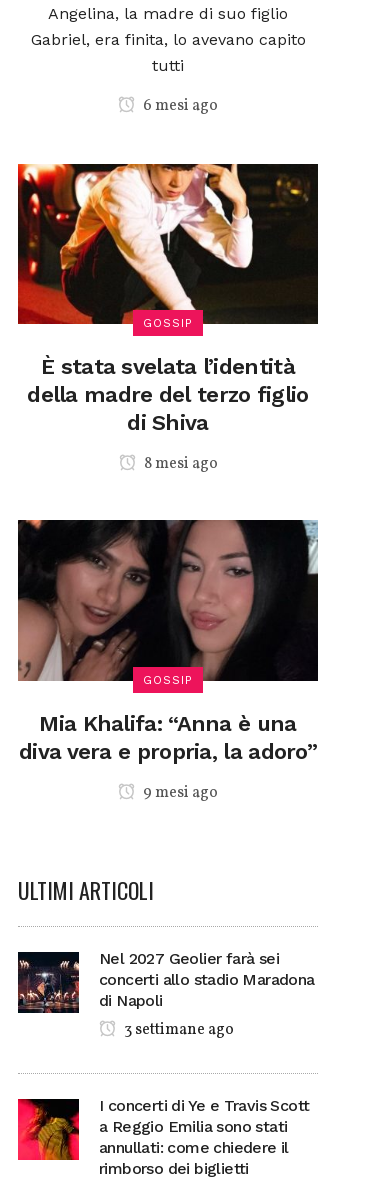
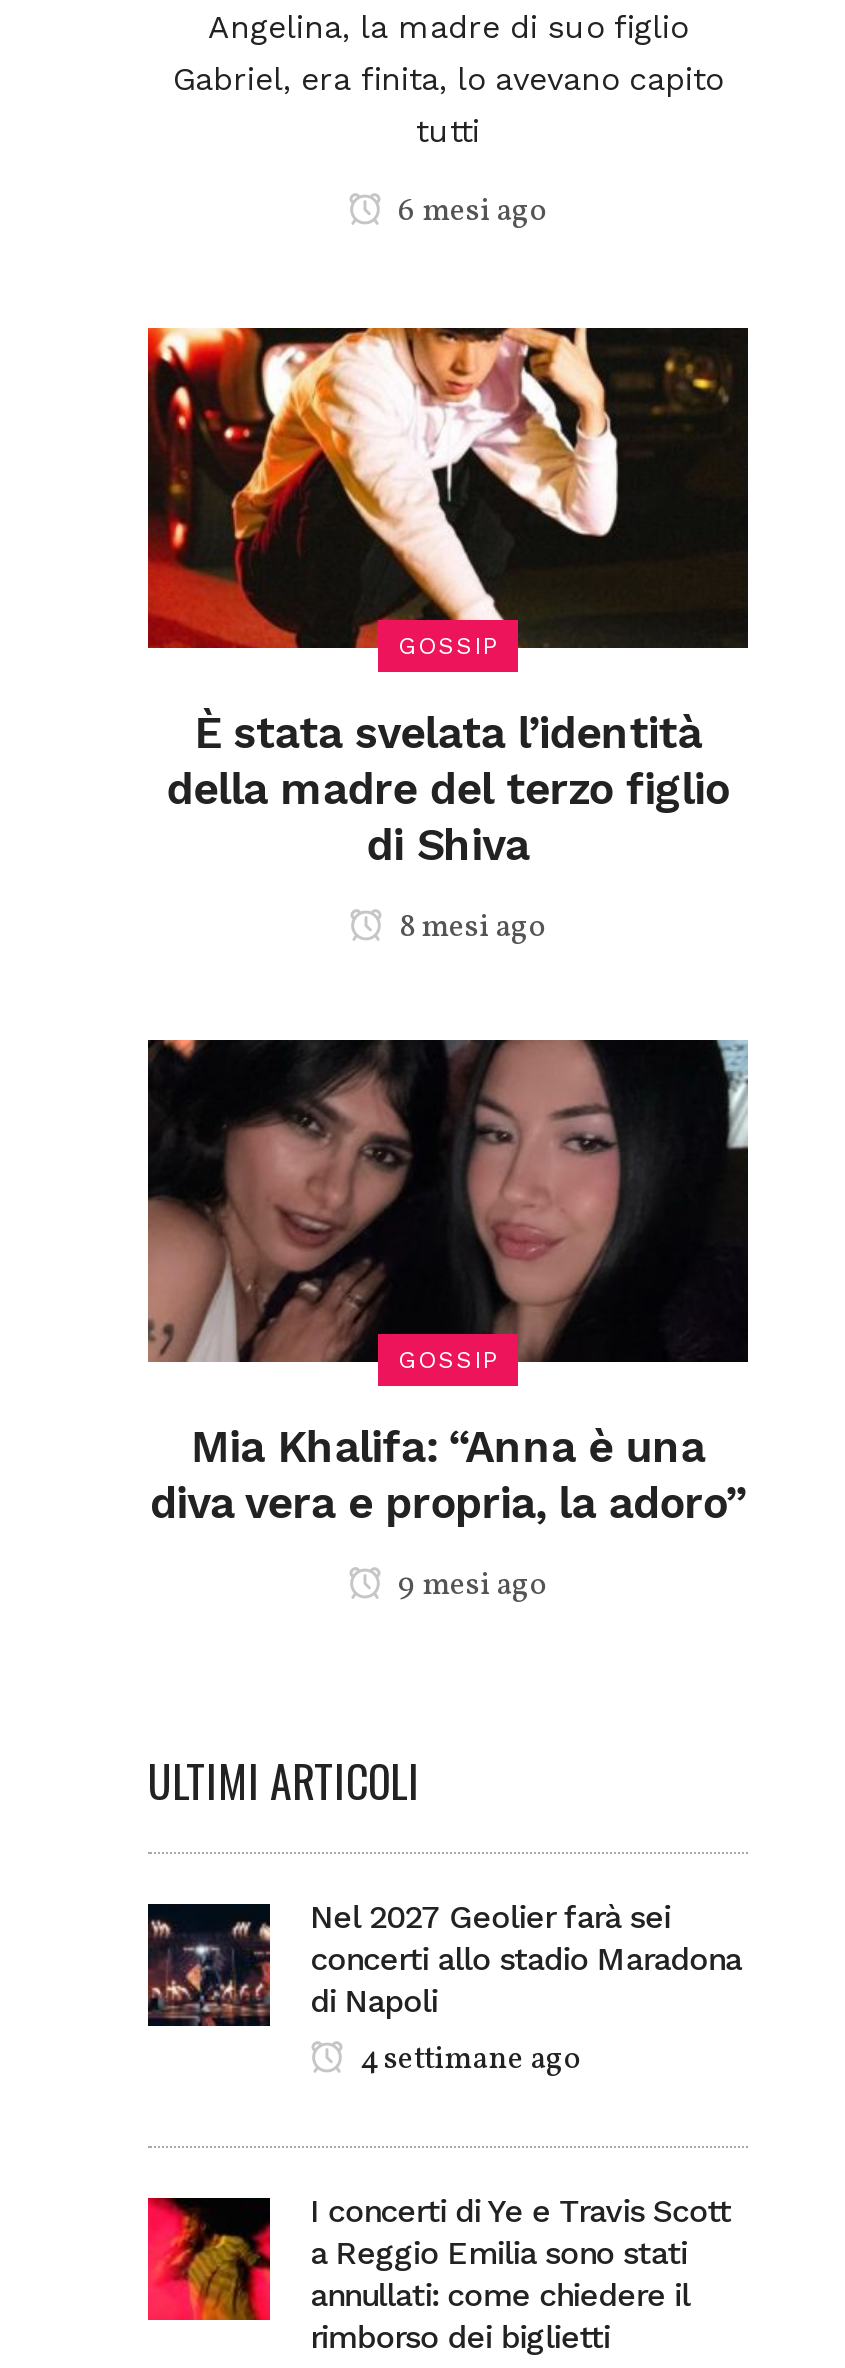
[121,1019,234,1041] 3 settimane ago -> [354,2038,582,2082] 4 settimane ago

